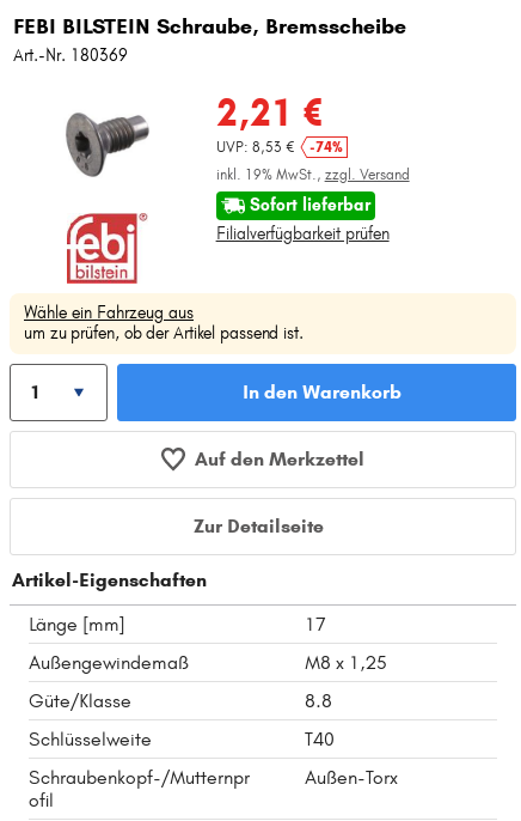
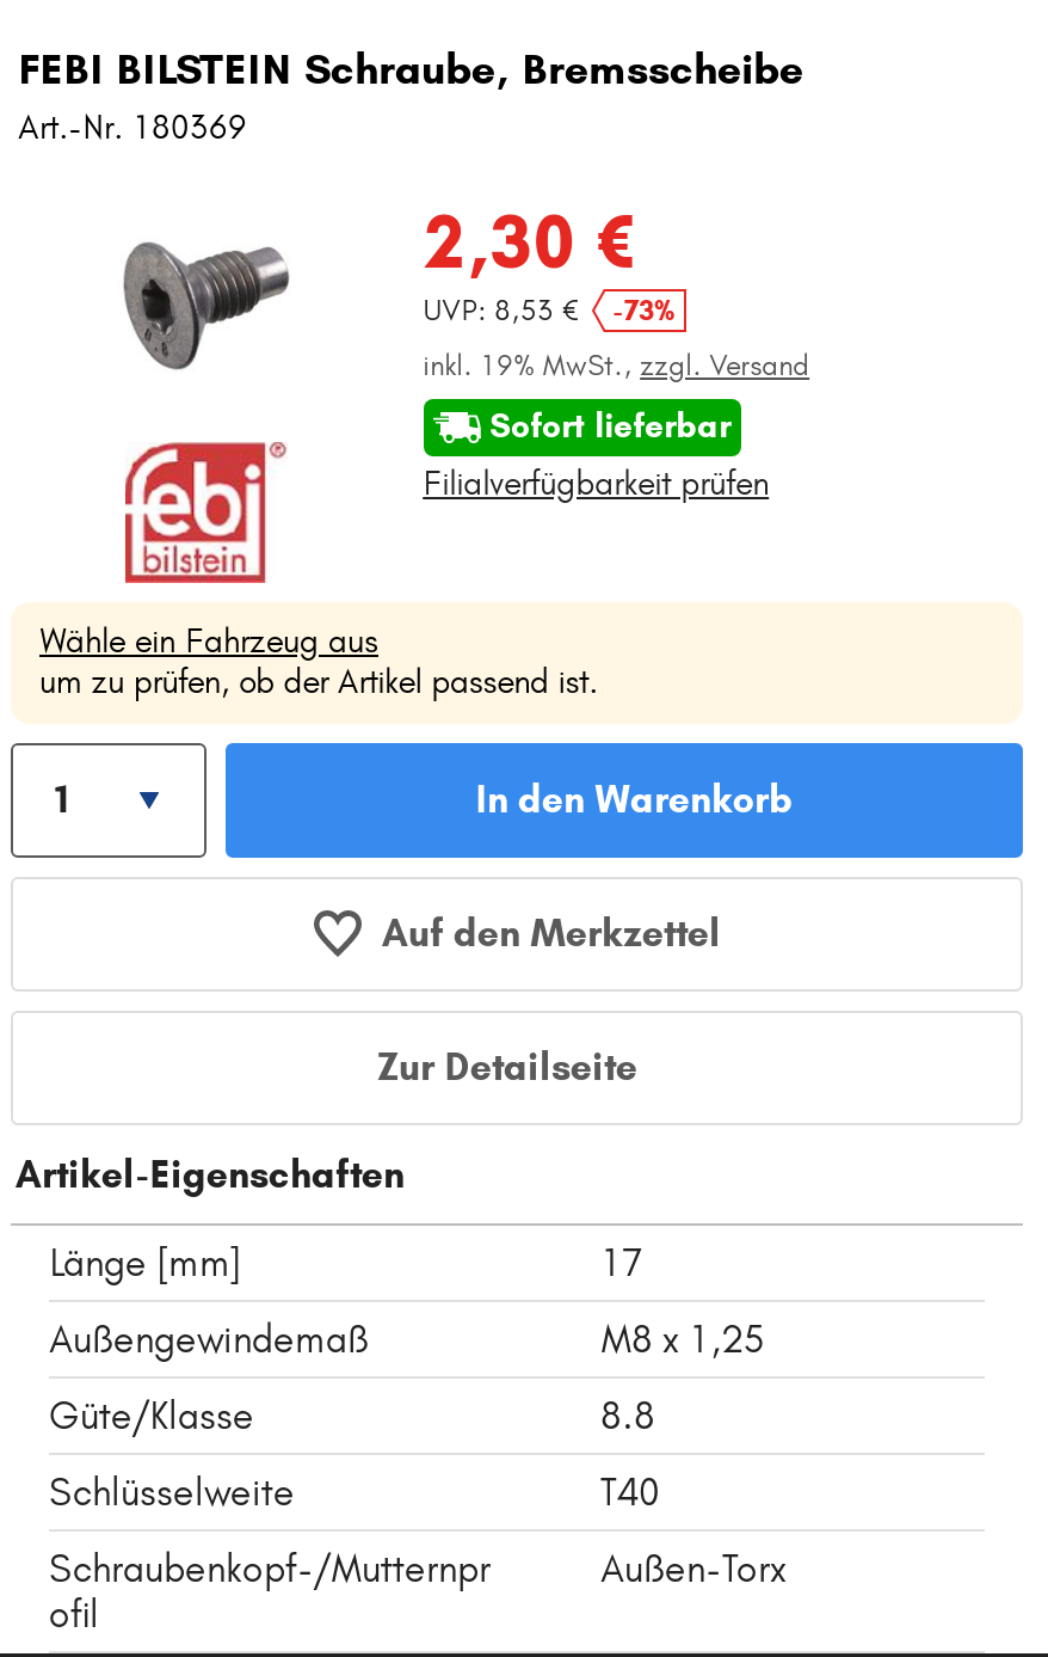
[216,89,323,135] 2,21 € -> [423,196,638,287] 2,30 €
[216,138,342,155] UVP: 8,53 € -74% -> [423,293,673,328] UVP: 8,53 € -73%

